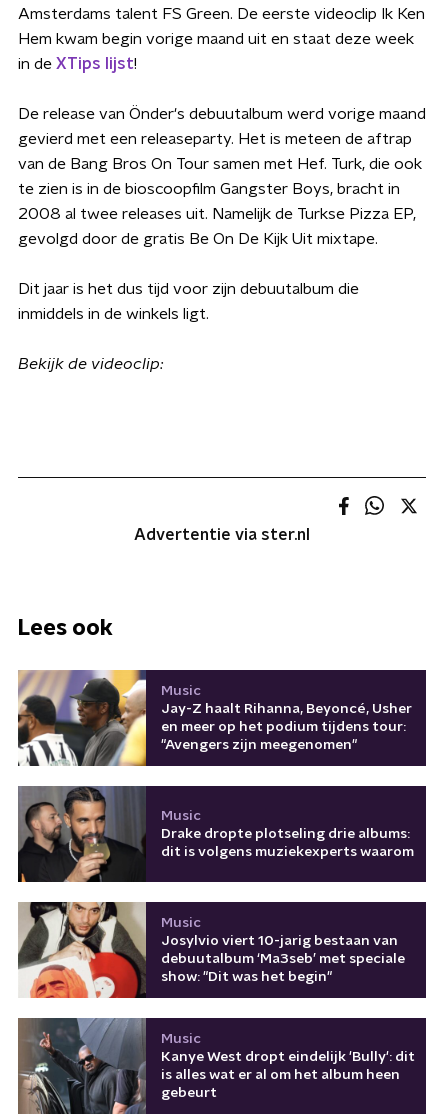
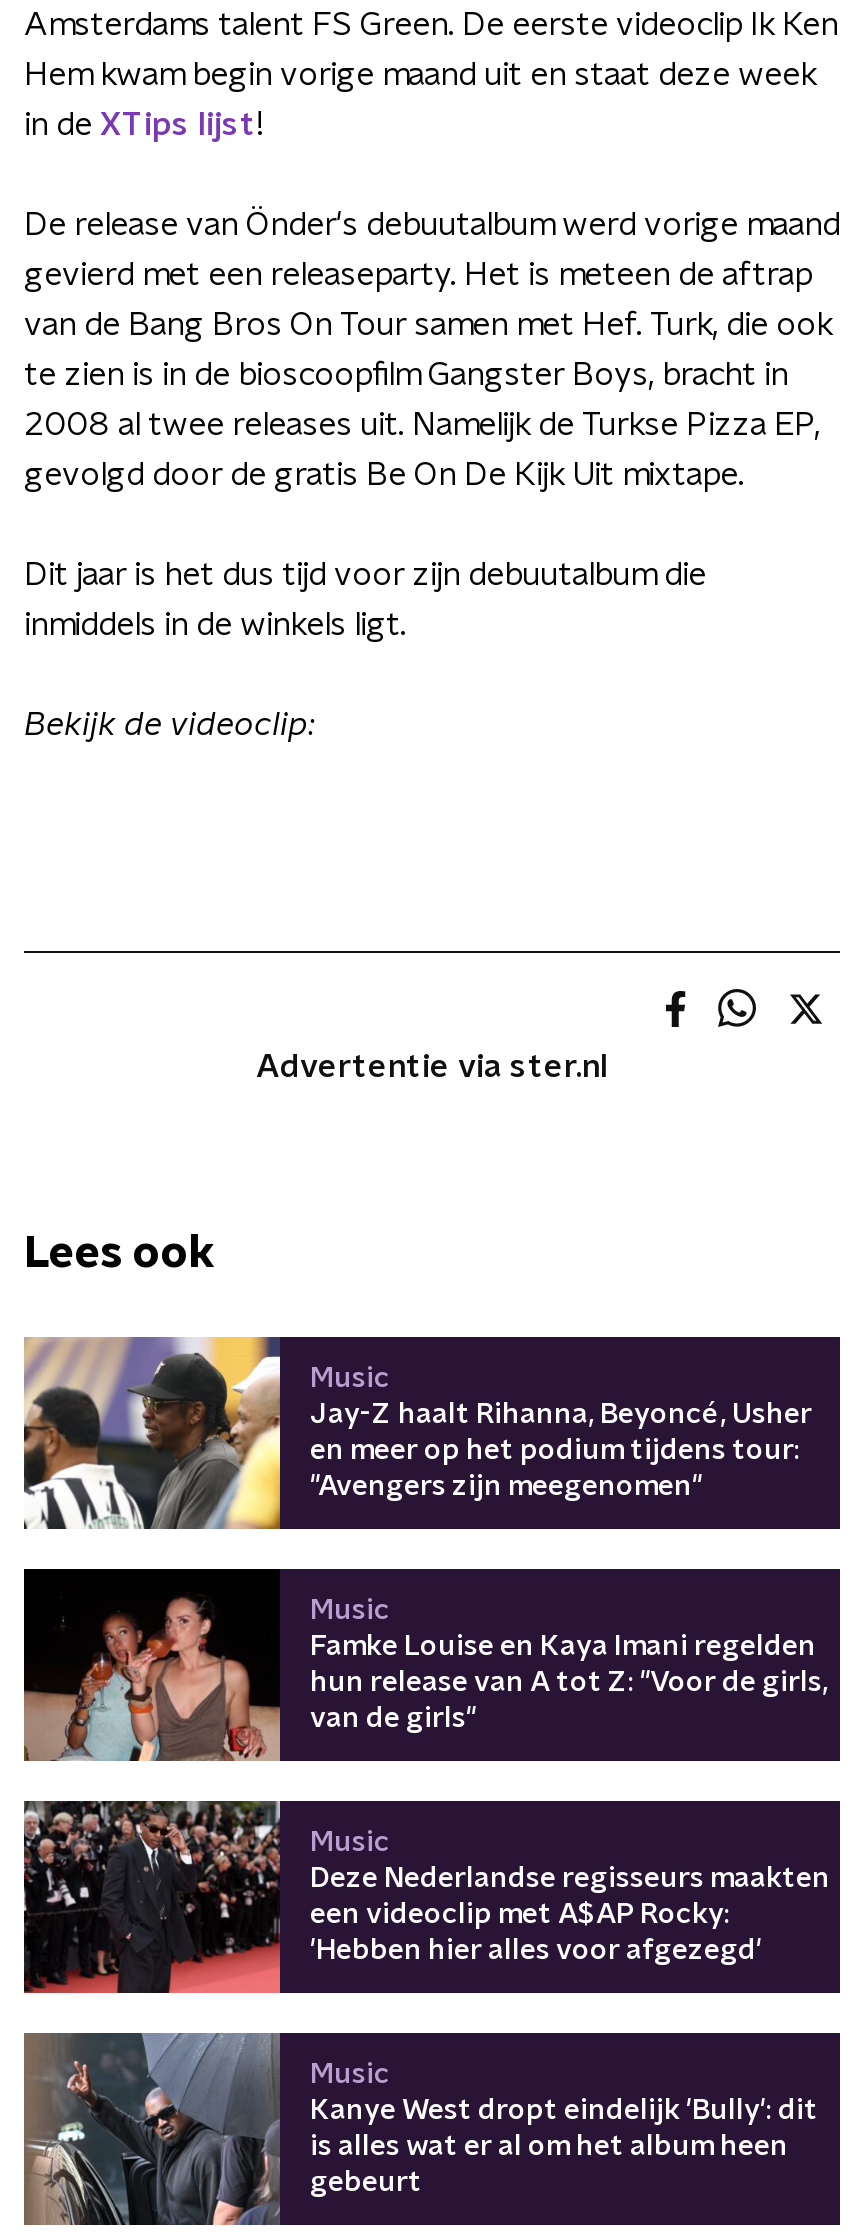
[17,785,414,883] [image] | Drake dropte plotseling drie albums: | dit is volgens muziekexperts waarom -> [22,1567,828,1763] [image] | Famke Louise en Kaya Imani regelden | hun release van A tot Z: "Voor de girls, | van de girls"
[18,901,405,999] [image] | Josylvio viert 10-jarig bestaan van | debuutalbum ‘Ma3seb’ met speciale | show: "Dit was het begin" -> [22,1799,830,1995] [image] | Deze Nederlandse regisseurs maakten | een videoclip met A$AP Rocky: | 'Hebben hier alles voor afgezegd'

